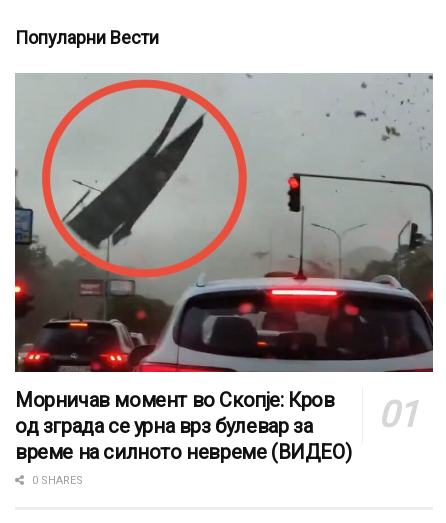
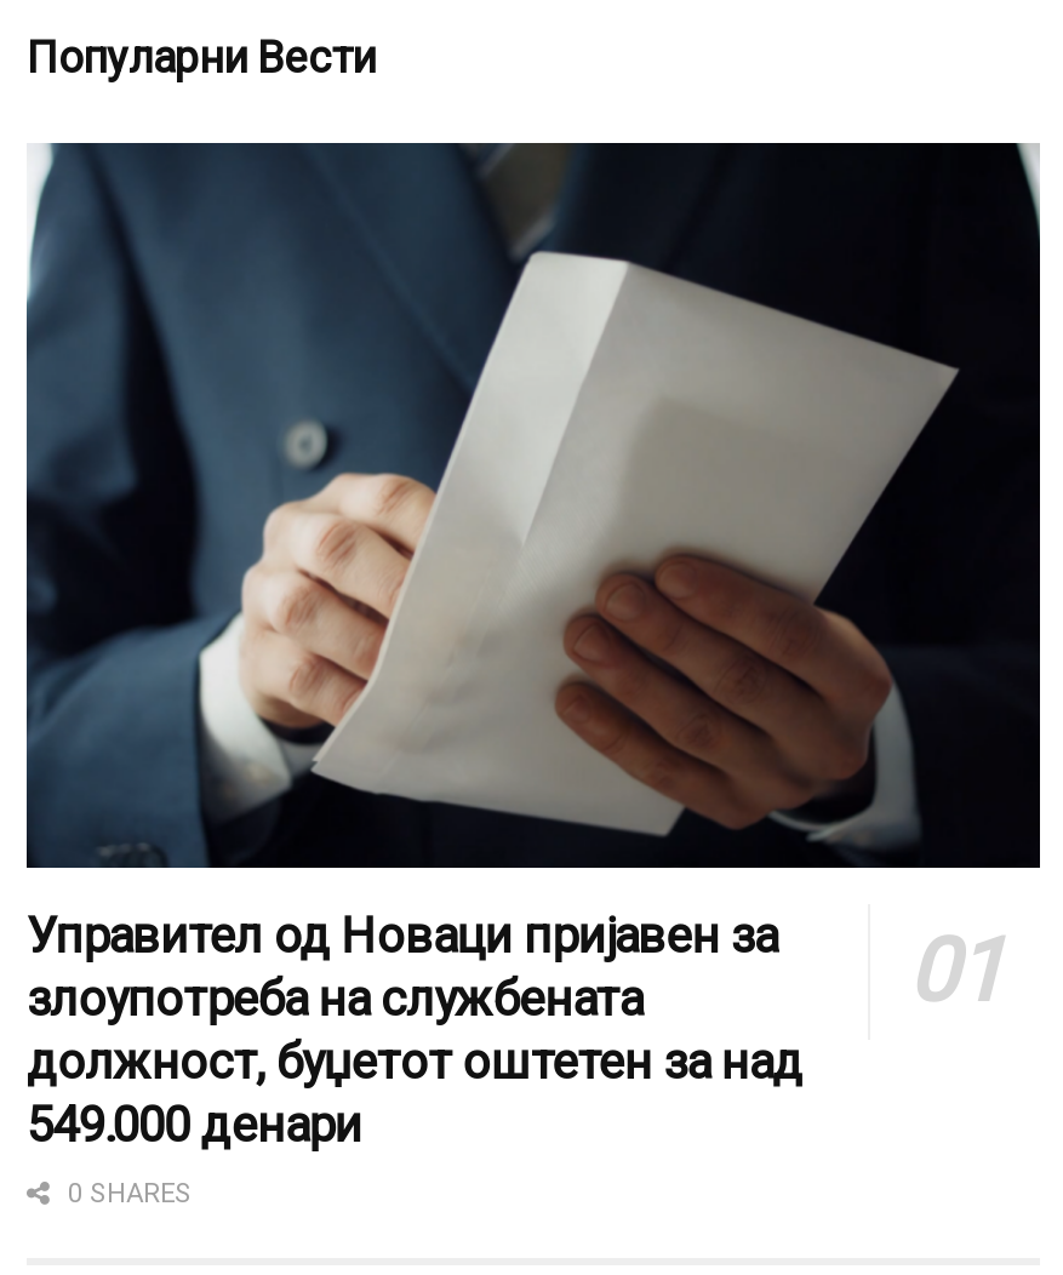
[14,74,434,464] [image] | Морничав момент во Скопје: Кров | од зграда се урна врз булевар за | време на силното невреме (ВИДЕО) -> [27,143,1040,1154] [image] | Управител од Новаци пријавен за | злоупотреба на службената | должност, буџетот оштетен за над | 549.000 денари

